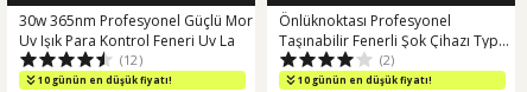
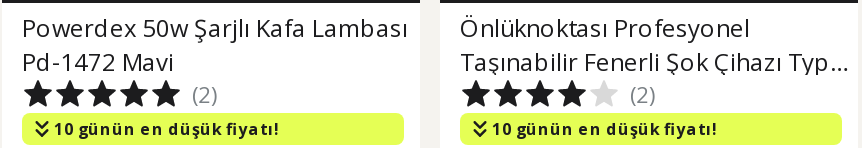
[19,11,253,68] 30w 365nm Profesyonel Güçlü Mor | Uv Işık Para Kontrol Feneri Uv La | (12) -> [22,11,408,108] Powerdex 50w Şarjlı Kafa Lambası | Pd-1472 Mavi | (2)

